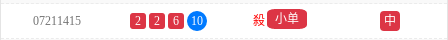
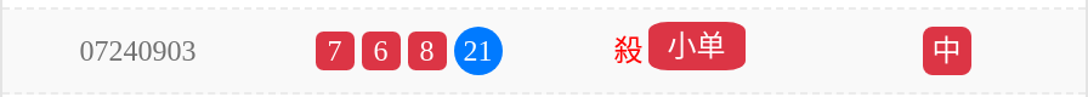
[33,14,160,28] 07211415 | 2 | 2 -> [80,34,342,68] 07240903 | 7
[191,14,203,28] 10 -> [420,34,493,68] 8 | 21

